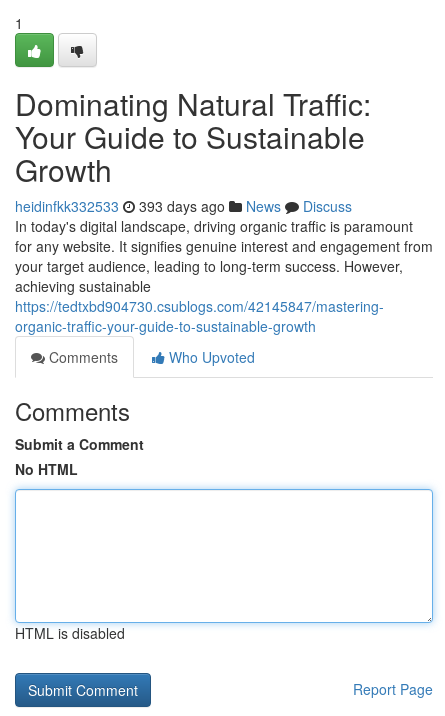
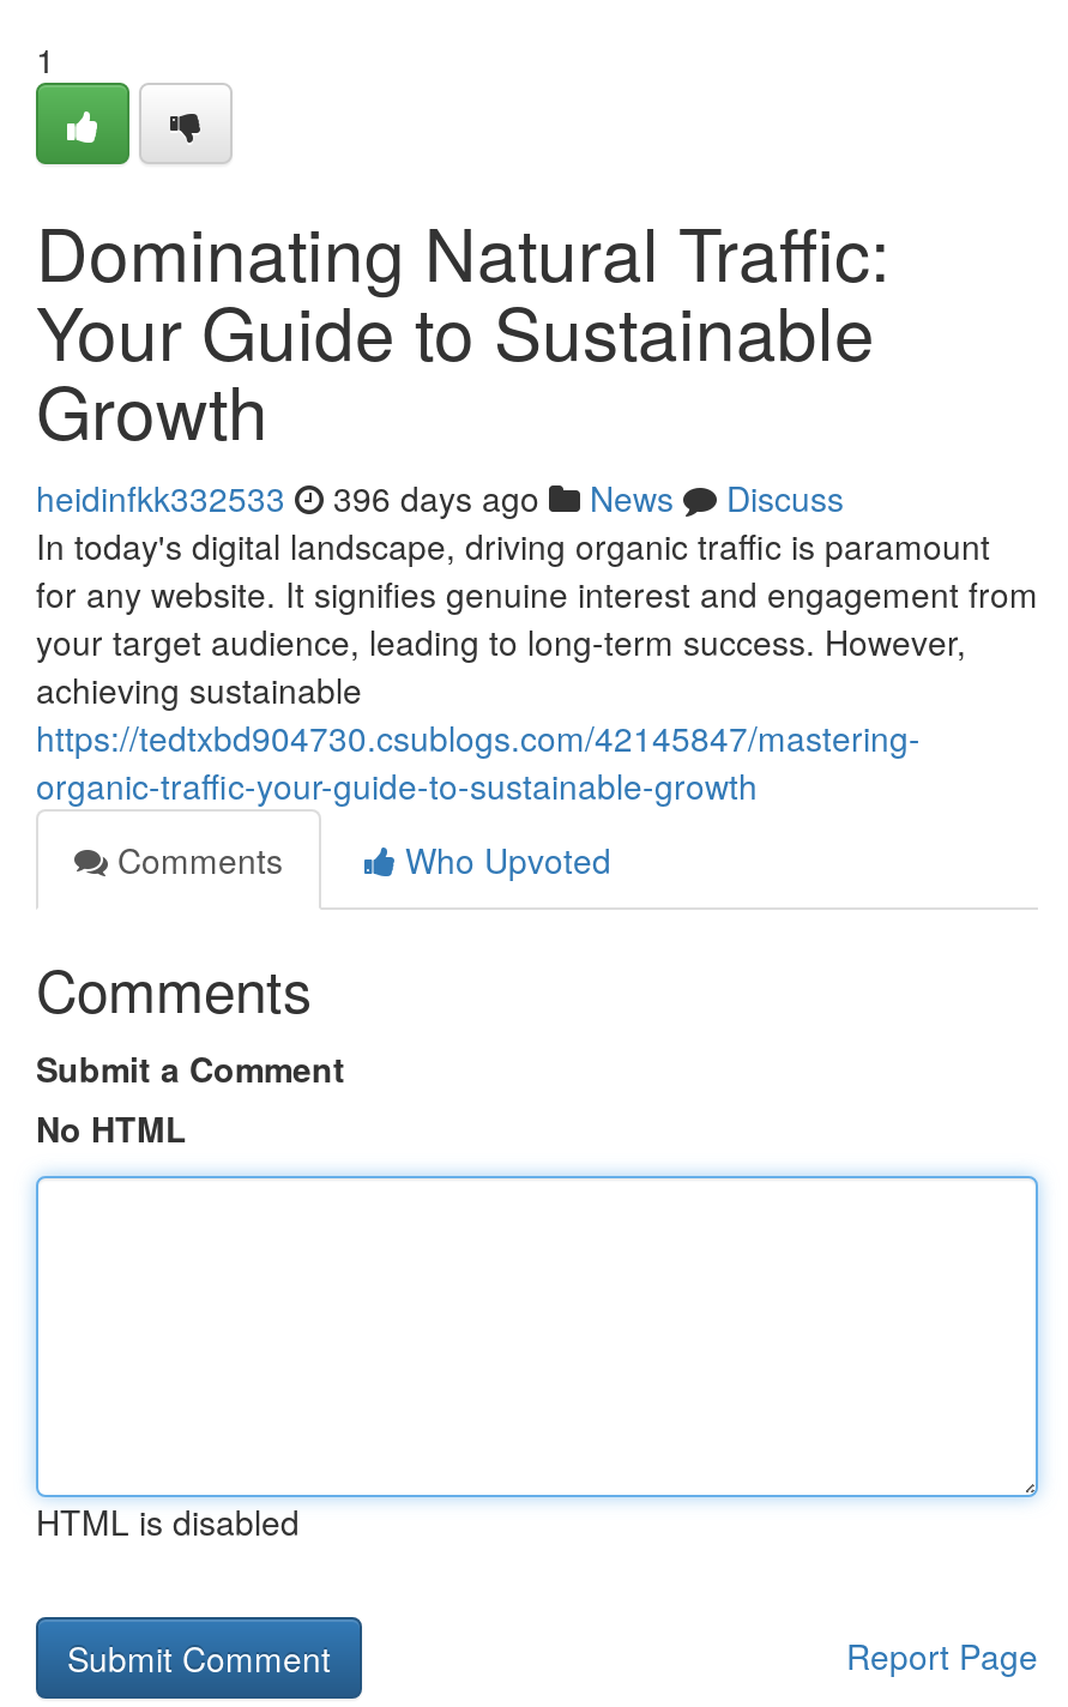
[15,196,352,216] heidinfkk332533 393 days ago News Discuss -> [36,474,844,521] heidinfkk332533 396 days ago News Discuss

